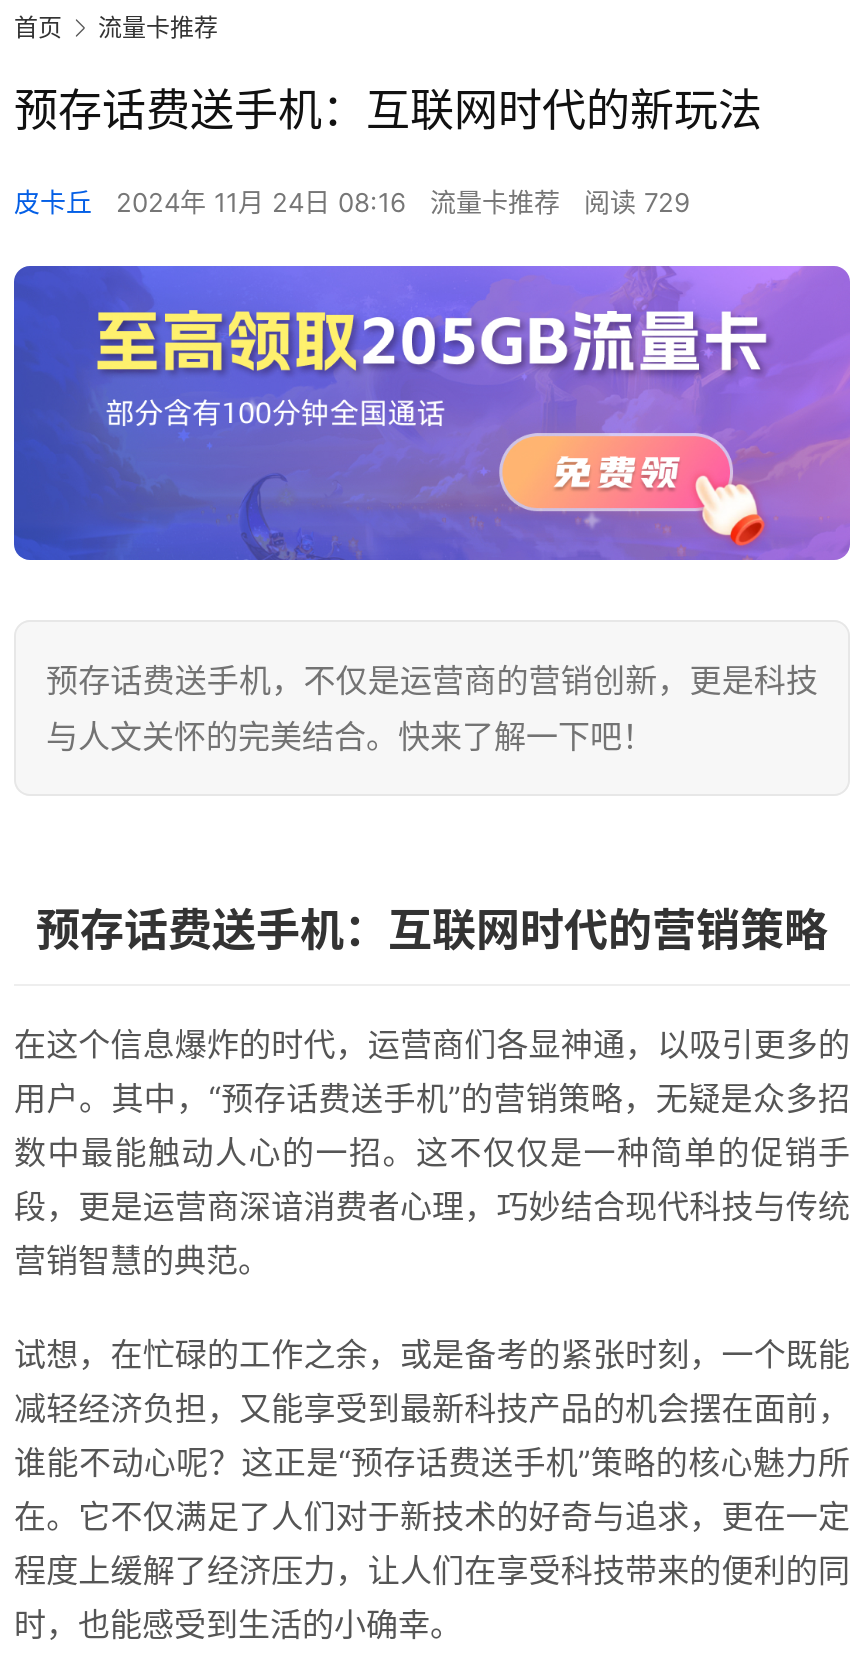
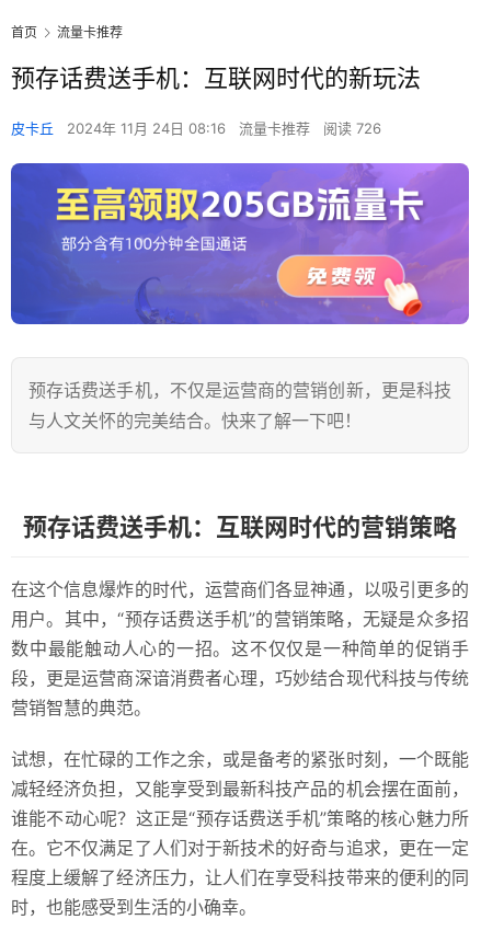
[14,186,690,218] 皮卡丘 2024年 11月 24日 08:16 流量卡推荐 阅读 729 -> [11,120,381,137] 皮卡丘 2024年 11月 24日 08:16 流量卡推荐 阅读 726

